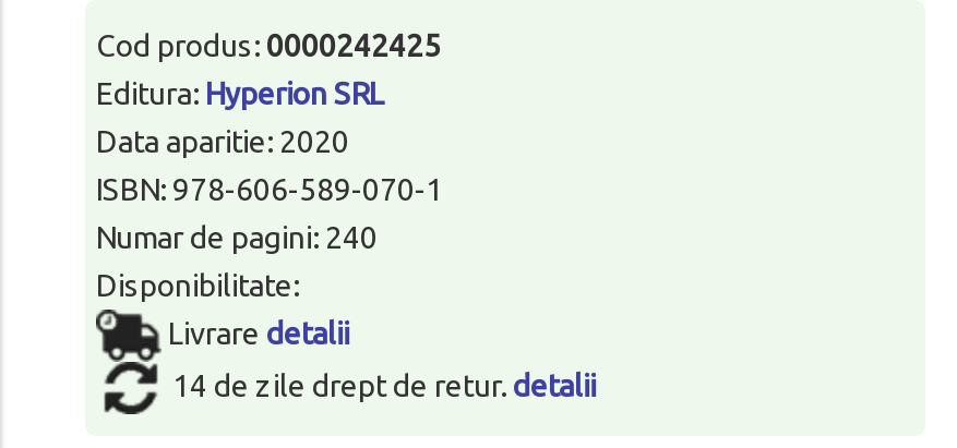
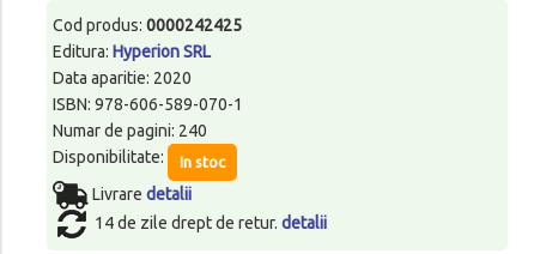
none -> [180,153,225,170] In stoc

